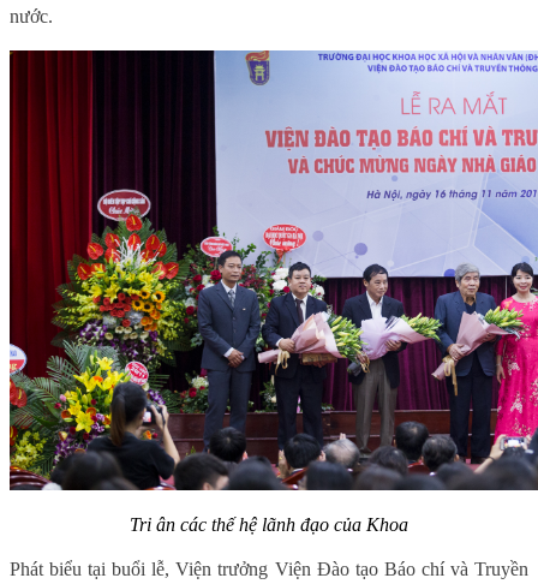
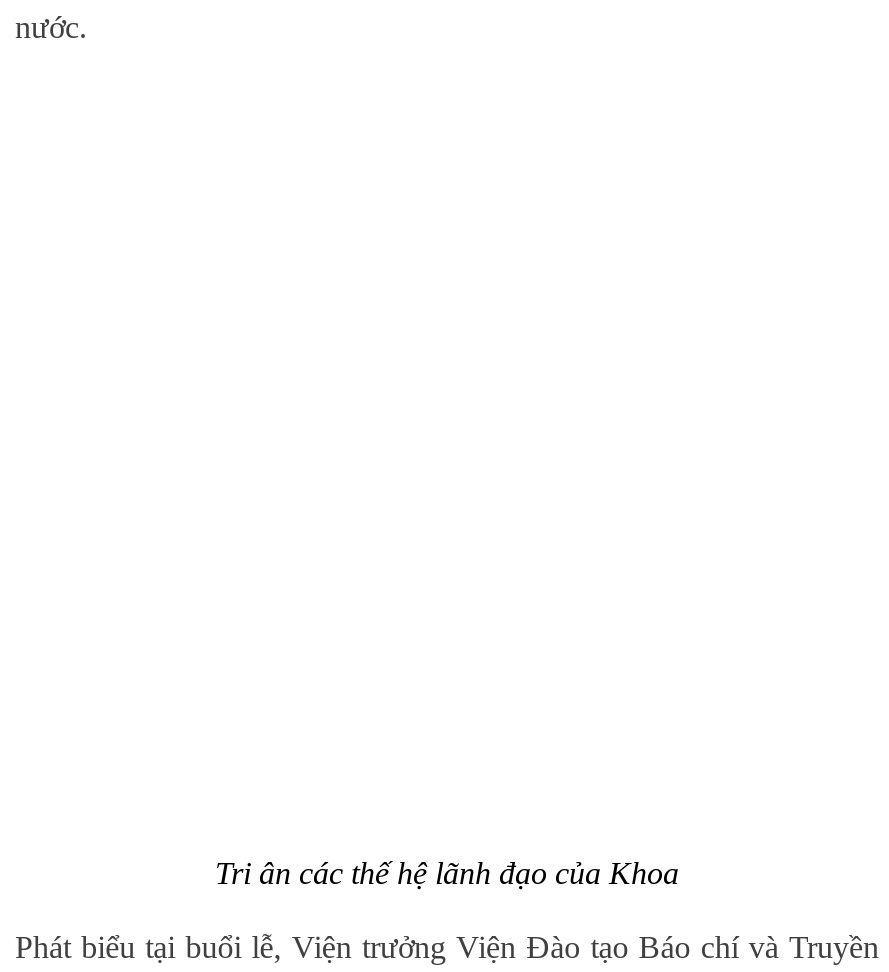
[8,49,534,491] [image] -> none

